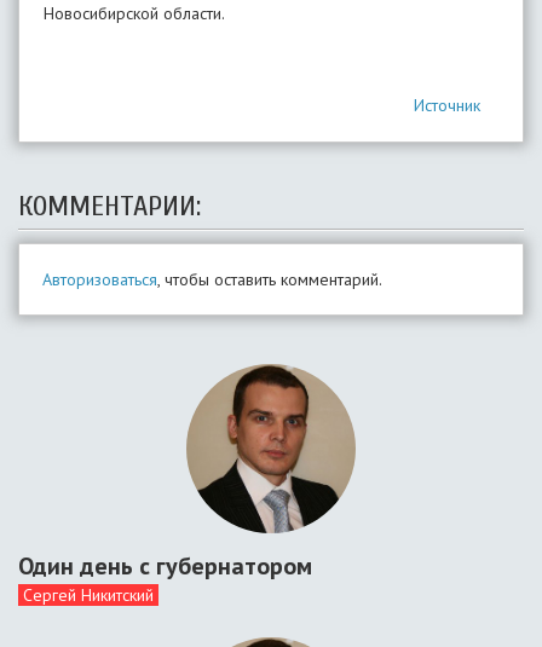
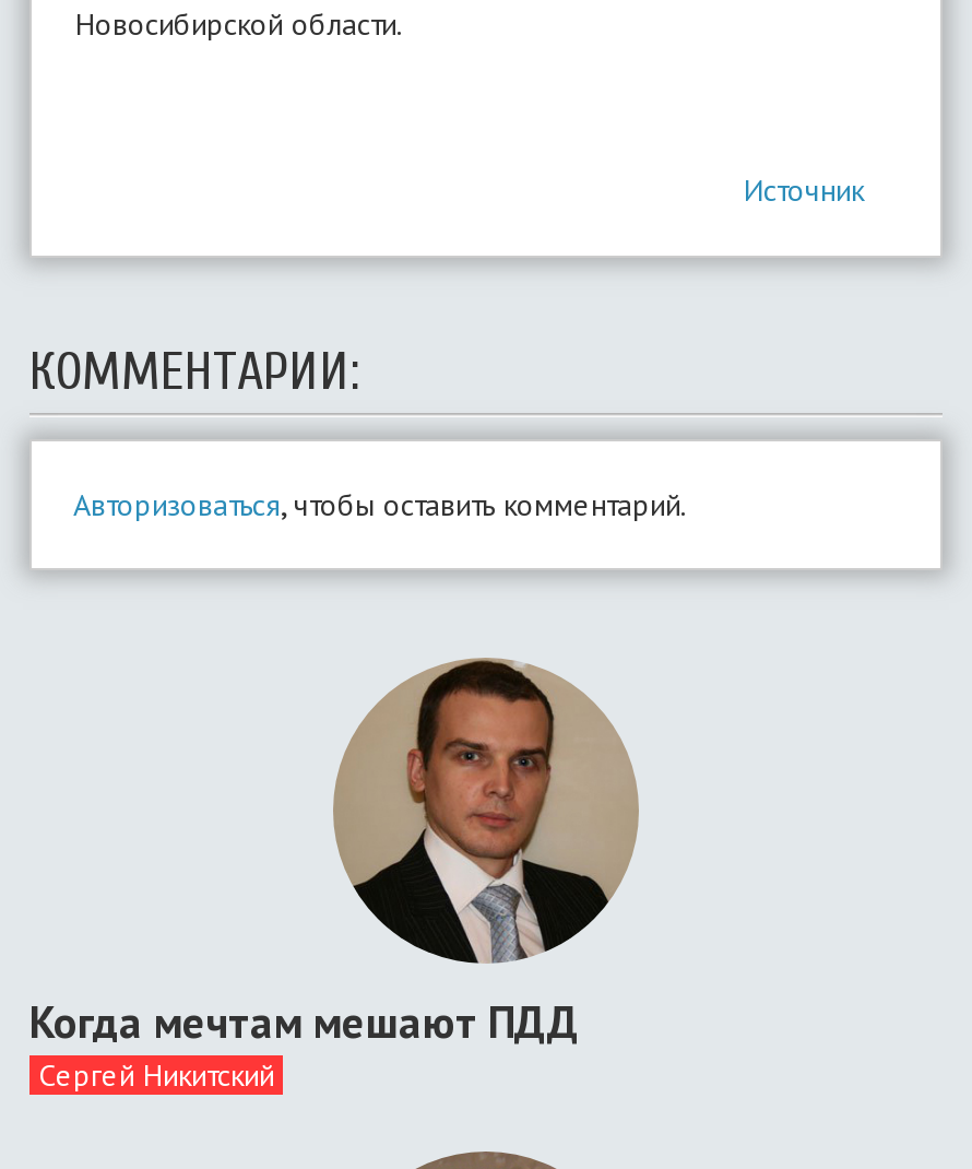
[18,550,312,582] Один день с губернатором -> [29,994,578,1051] Когда мечтам мешают ПДД

